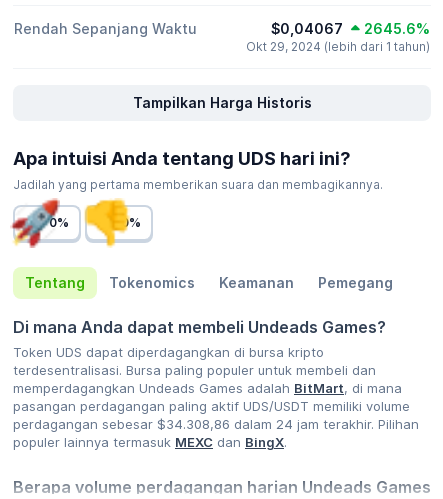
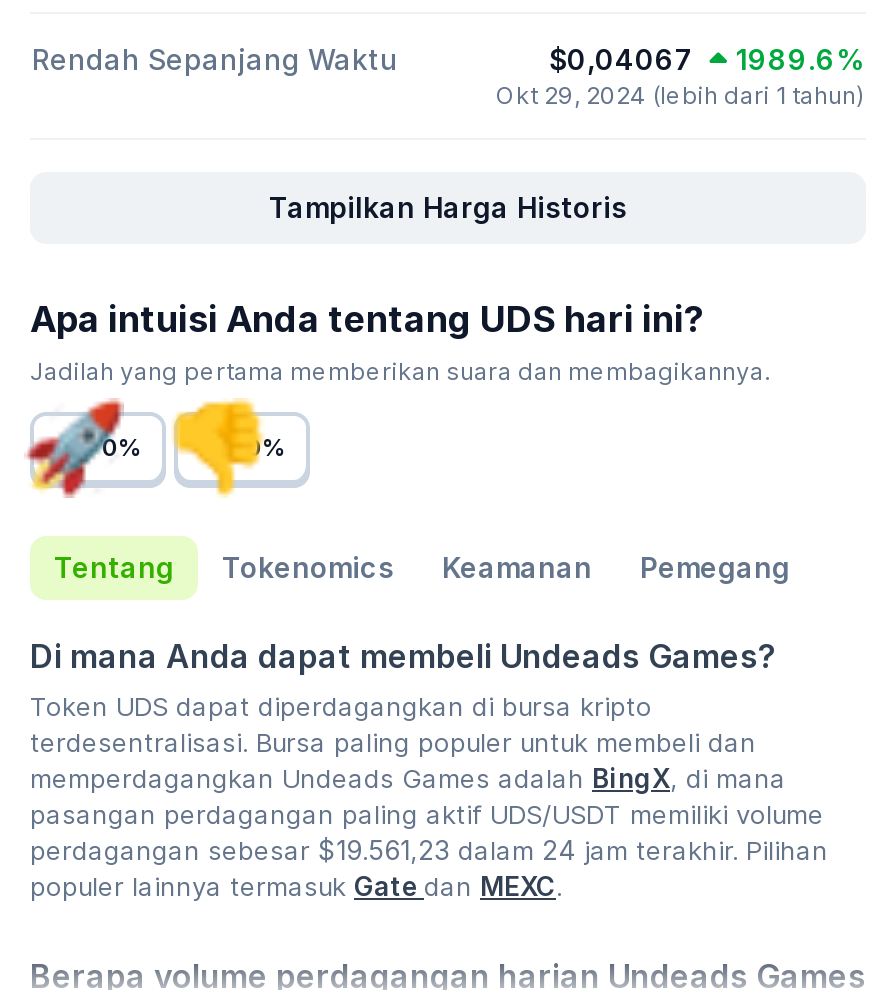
[270,20,430,37] $0,04067 2645.6% -> [549,42,864,76] $0,04067 1989.6%
[13,380,402,396] memperdagangkan Undeads Games adalah BitMart, di mana -> [30,762,786,794] memperdagangkan Undeads Games adalah BingX, di mana
[13,416,419,432] perdagangan sebesar $34.308,86 dalam 24 jam terakhir. Pilihan -> [30,834,828,866] perdagangan sebesar $19.561,23 dalam 24 jam terakhir. Pilihan
[13,434,287,450] populer lainnya termasuk MEXC dan BingX. -> [30,870,562,902] populer lainnya termasuk Gate dan MEXC.

